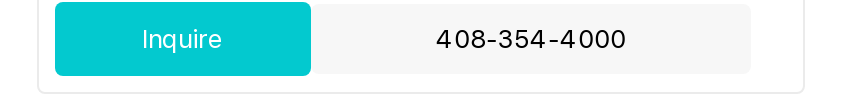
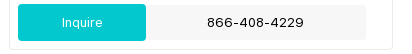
[436,24,626,54] 408-354-4000 -> [207,15,304,30] 866-408-4229

